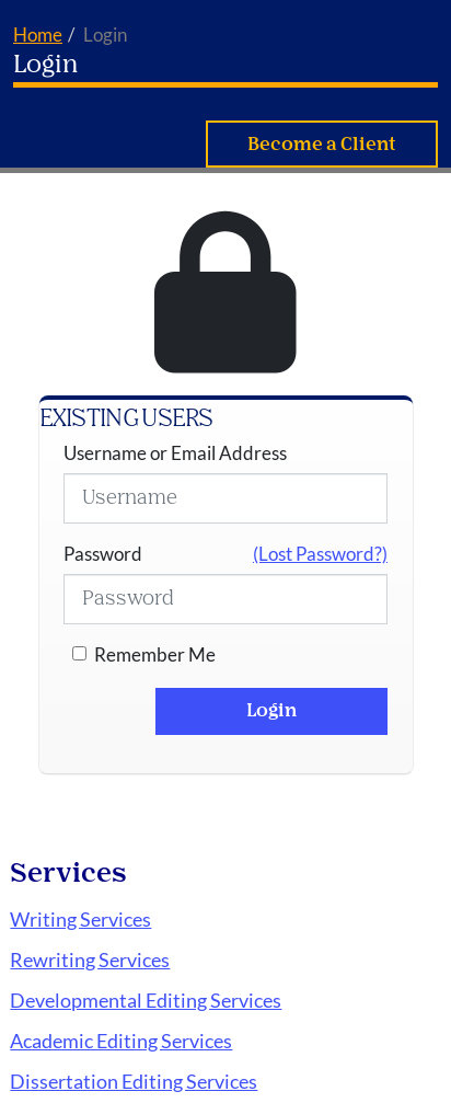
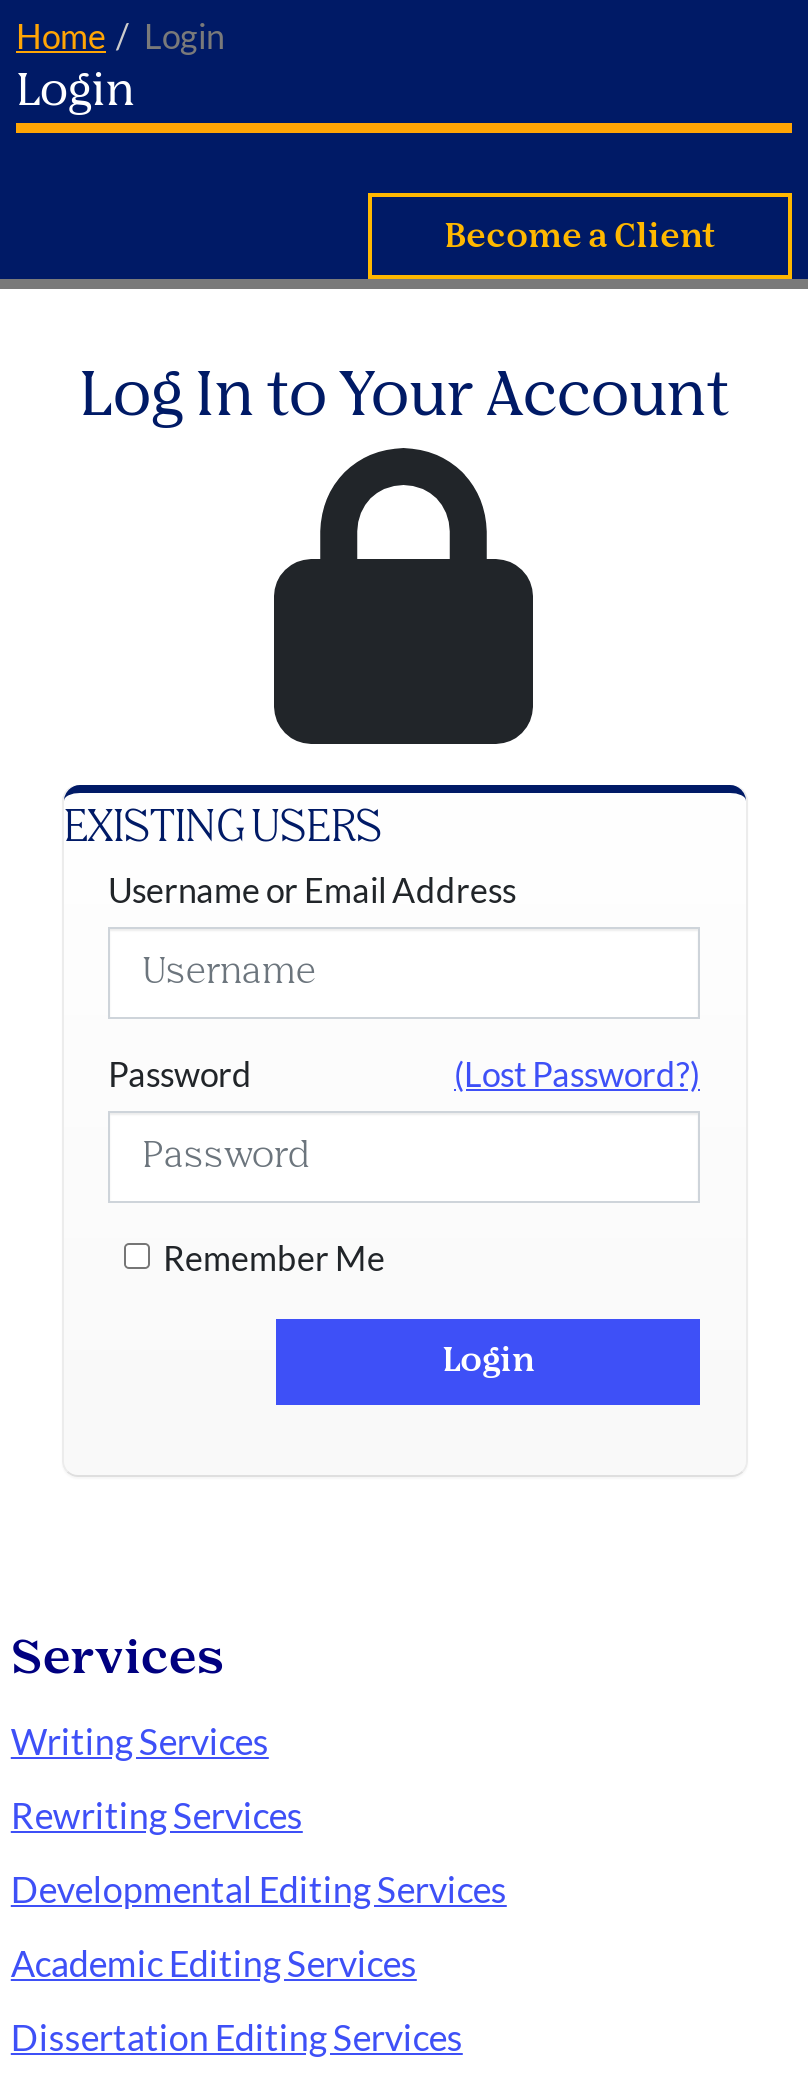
none -> [79,369,729,429] Log In to Your Account

